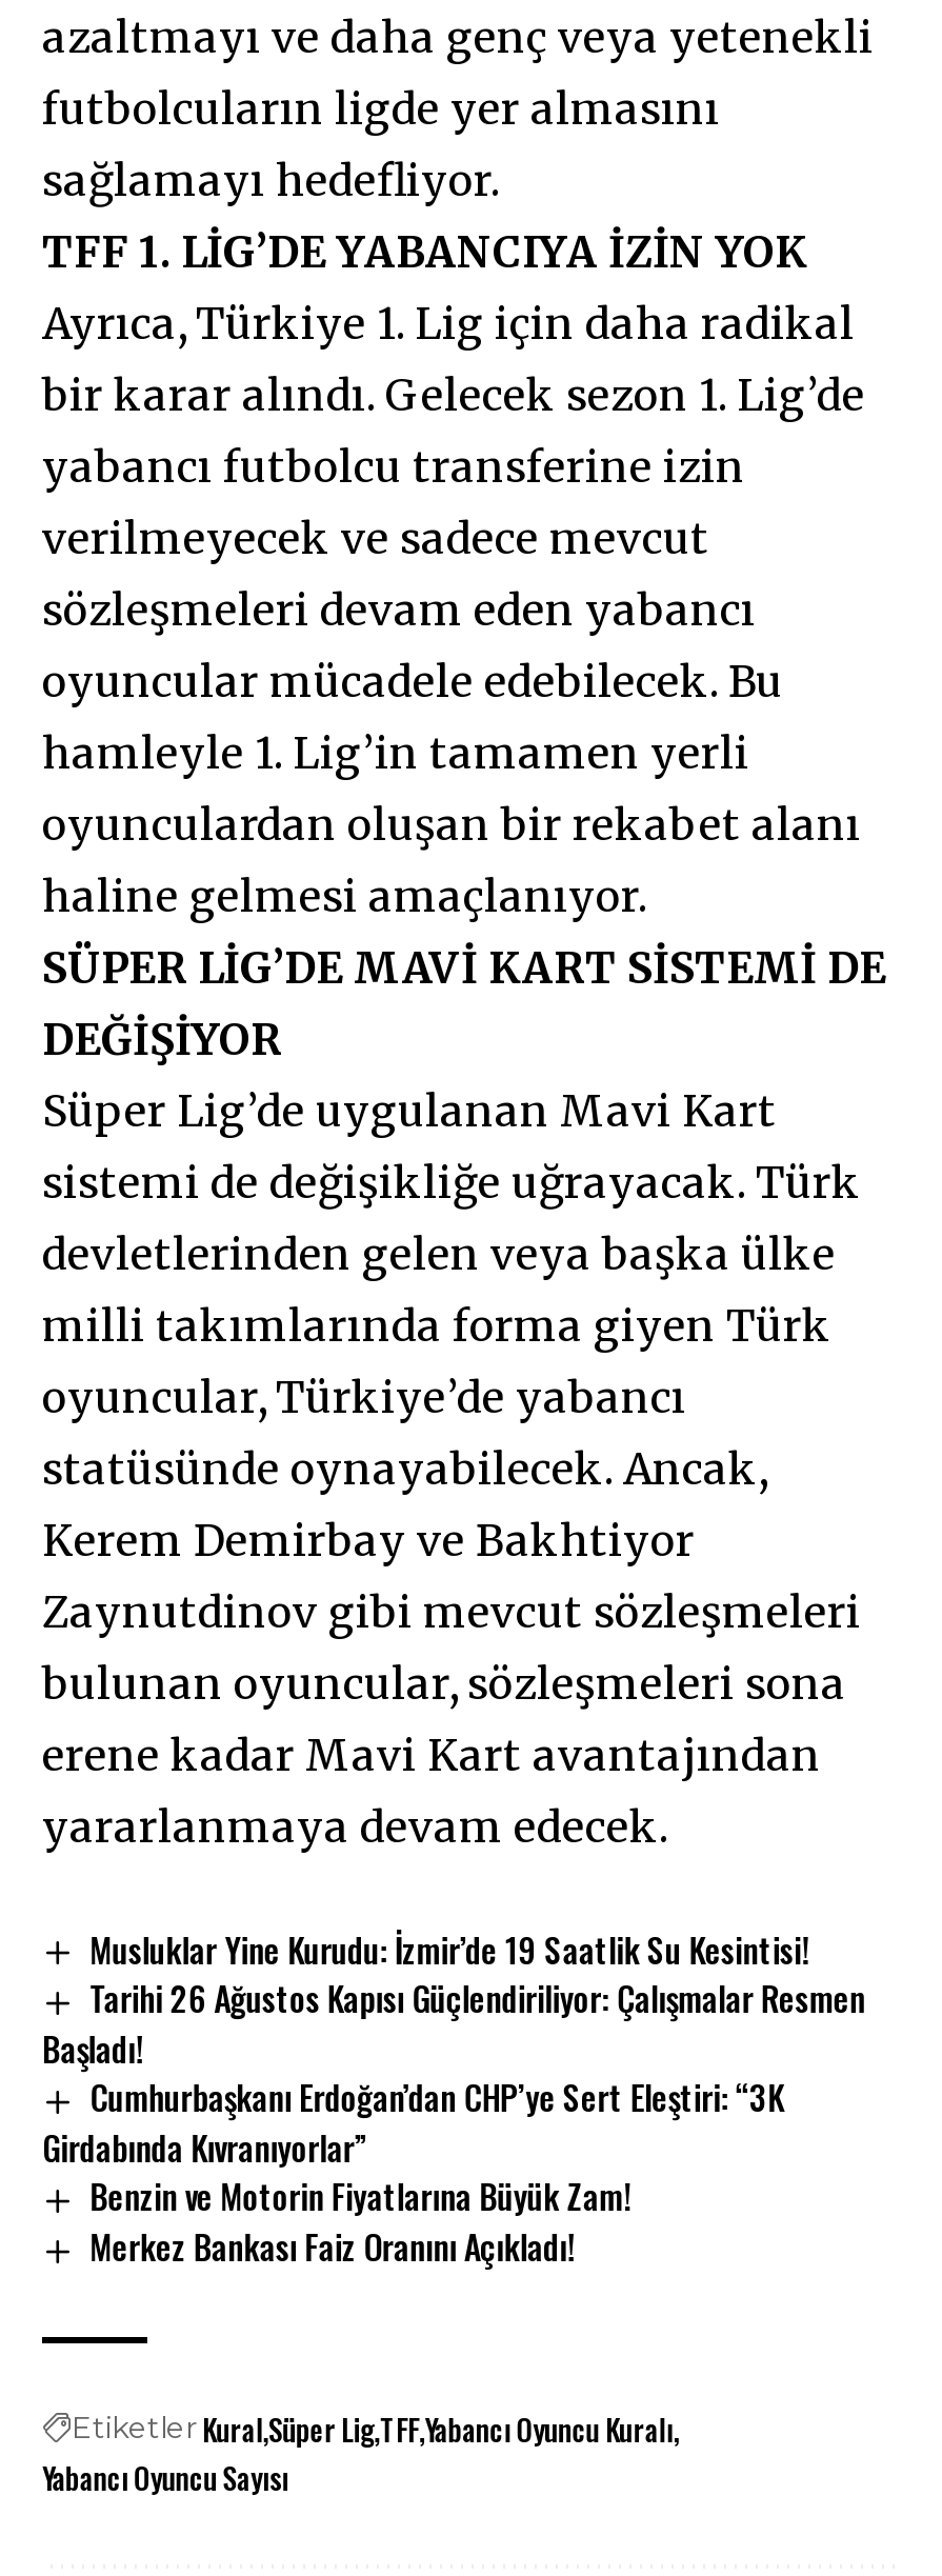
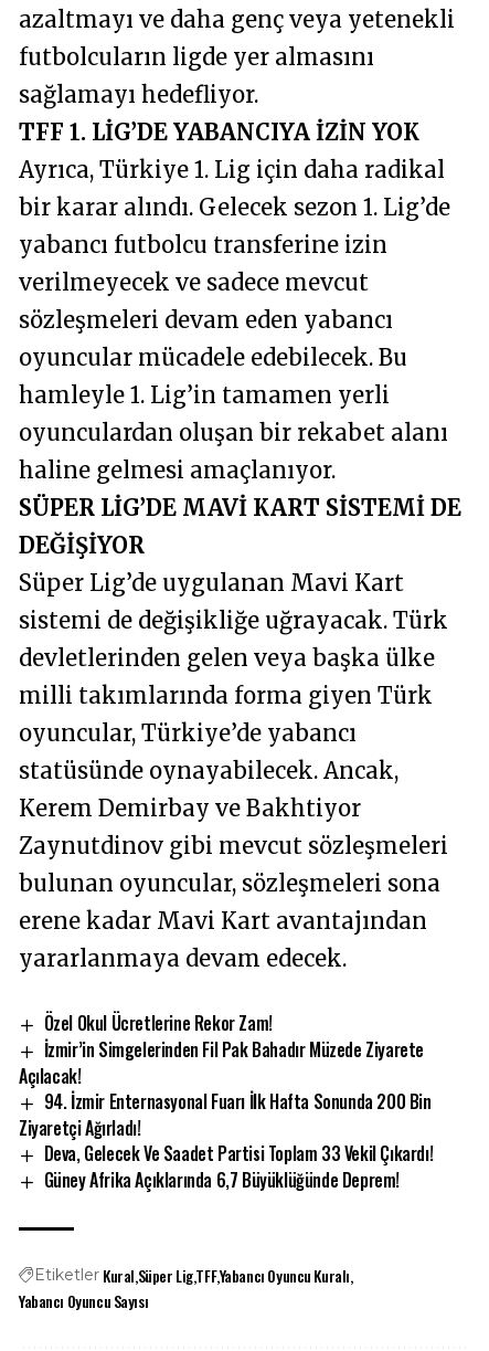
[42,1923,865,2272] Musluklar Yine Kurudu: İzmir’de 19 Saatlik Su Kesintisi! | Tarihi 26 Ağustos Kapısı Güçlendiriliyor: Çalışmalar Resmen | Başladı! | Cumhurbaşkanı Erdoğan’dan CHP’ye Sert Eleştiri: “3K | Girdabında Kıvranıyorlar” | Benzin ve Motorin Fiyatlarına Büyük Zam! | Merkez Bankası Faiz Oranını Açıkladı! -> [19,1010,433,1193] Özel Okul Ücretlerine Rekor Zam! | İzmir’in Simgelerinden Fil Pak Bahadır Müzede Ziyarete | Açılacak! | 94. İzmir Enternasyonal Fuarı İlk Hafta Sonunda 200 Bin | Ziyaretçi Ağırladı! | Deva, Gelecek Ve Saadet Partisi Toplam 33 Vekil Çıkardı! | Güney Afrika Açıklarında 6,7 Büyüklüğünde Deprem!

